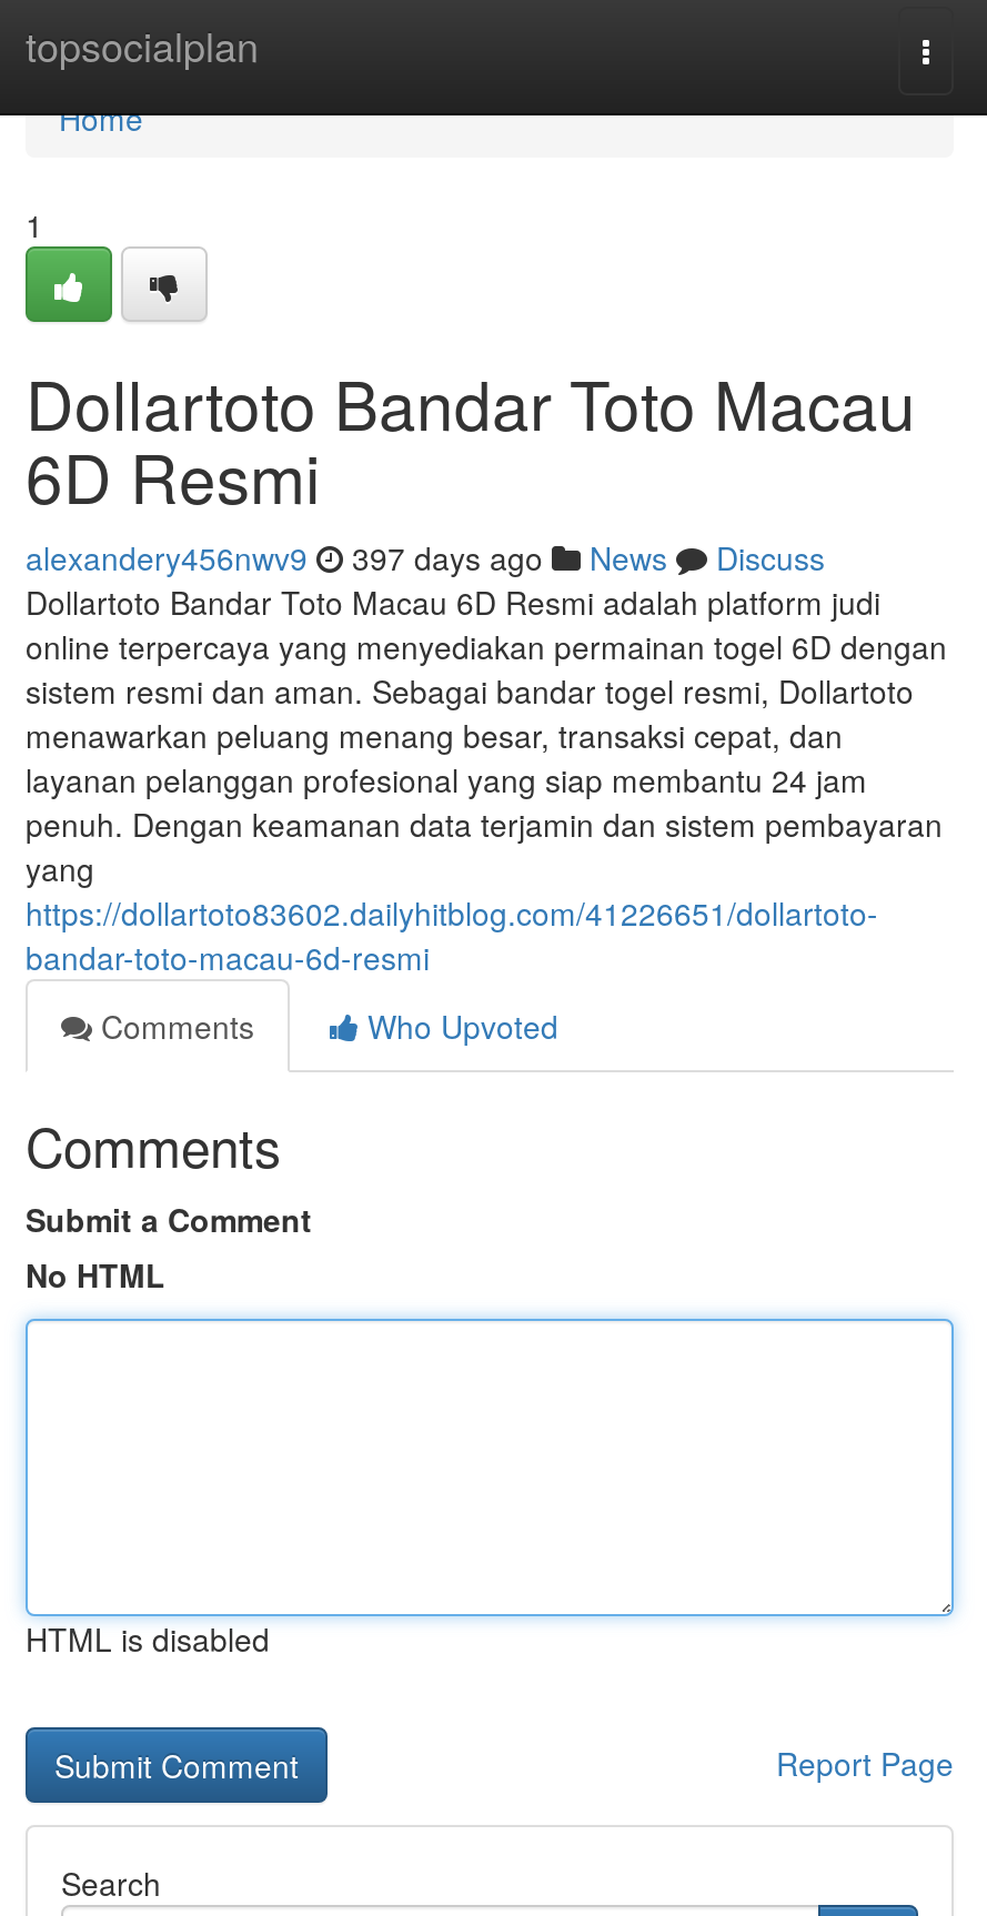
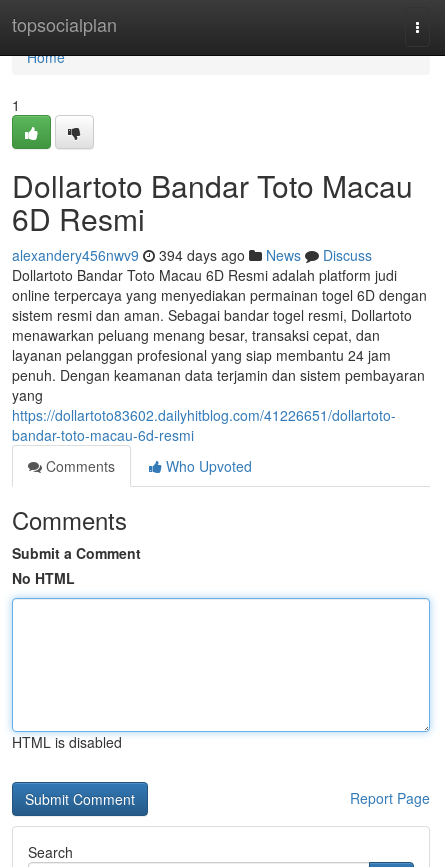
[26,535,825,579] alexandery456nwv9 397 days ago News Discuss -> [12,245,372,265] alexandery456nwv9 394 days ago News Discuss

